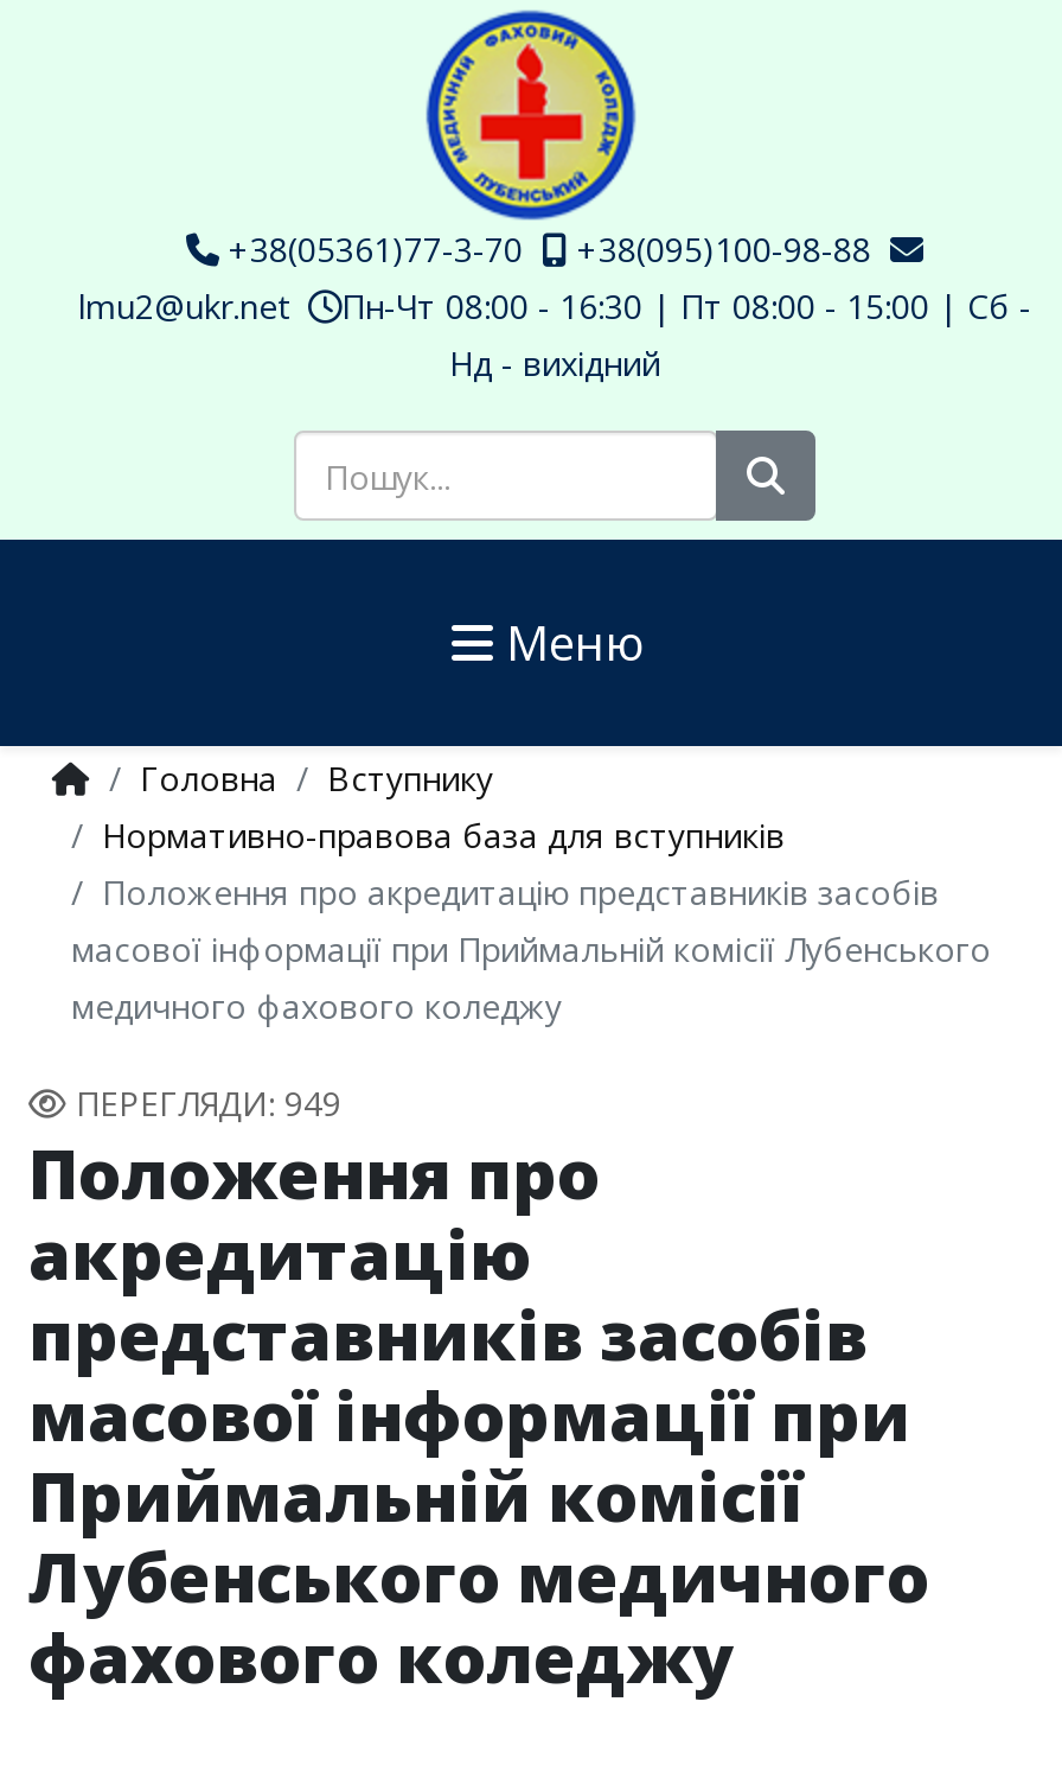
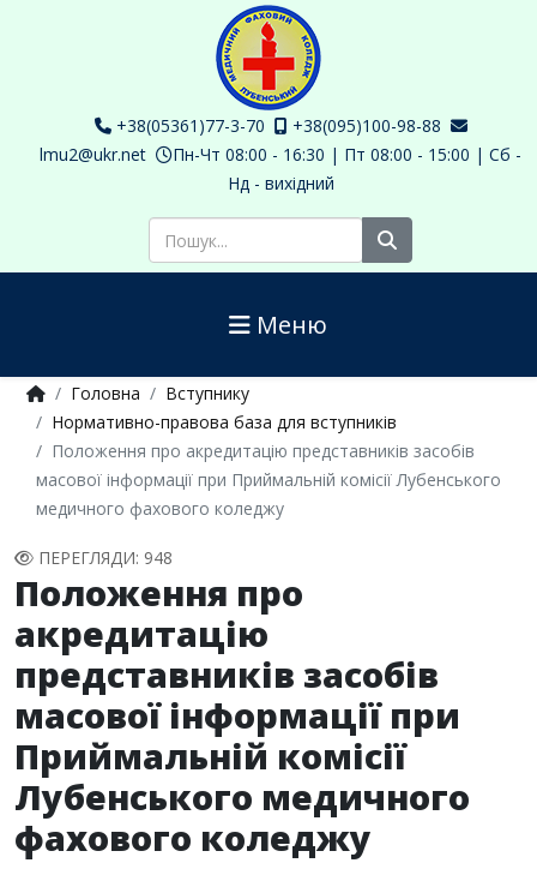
[76,1081,341,1126] ПЕРЕГЛЯДИ: 949 -> [38,546,173,569] ПЕРЕГЛЯДИ: 948

